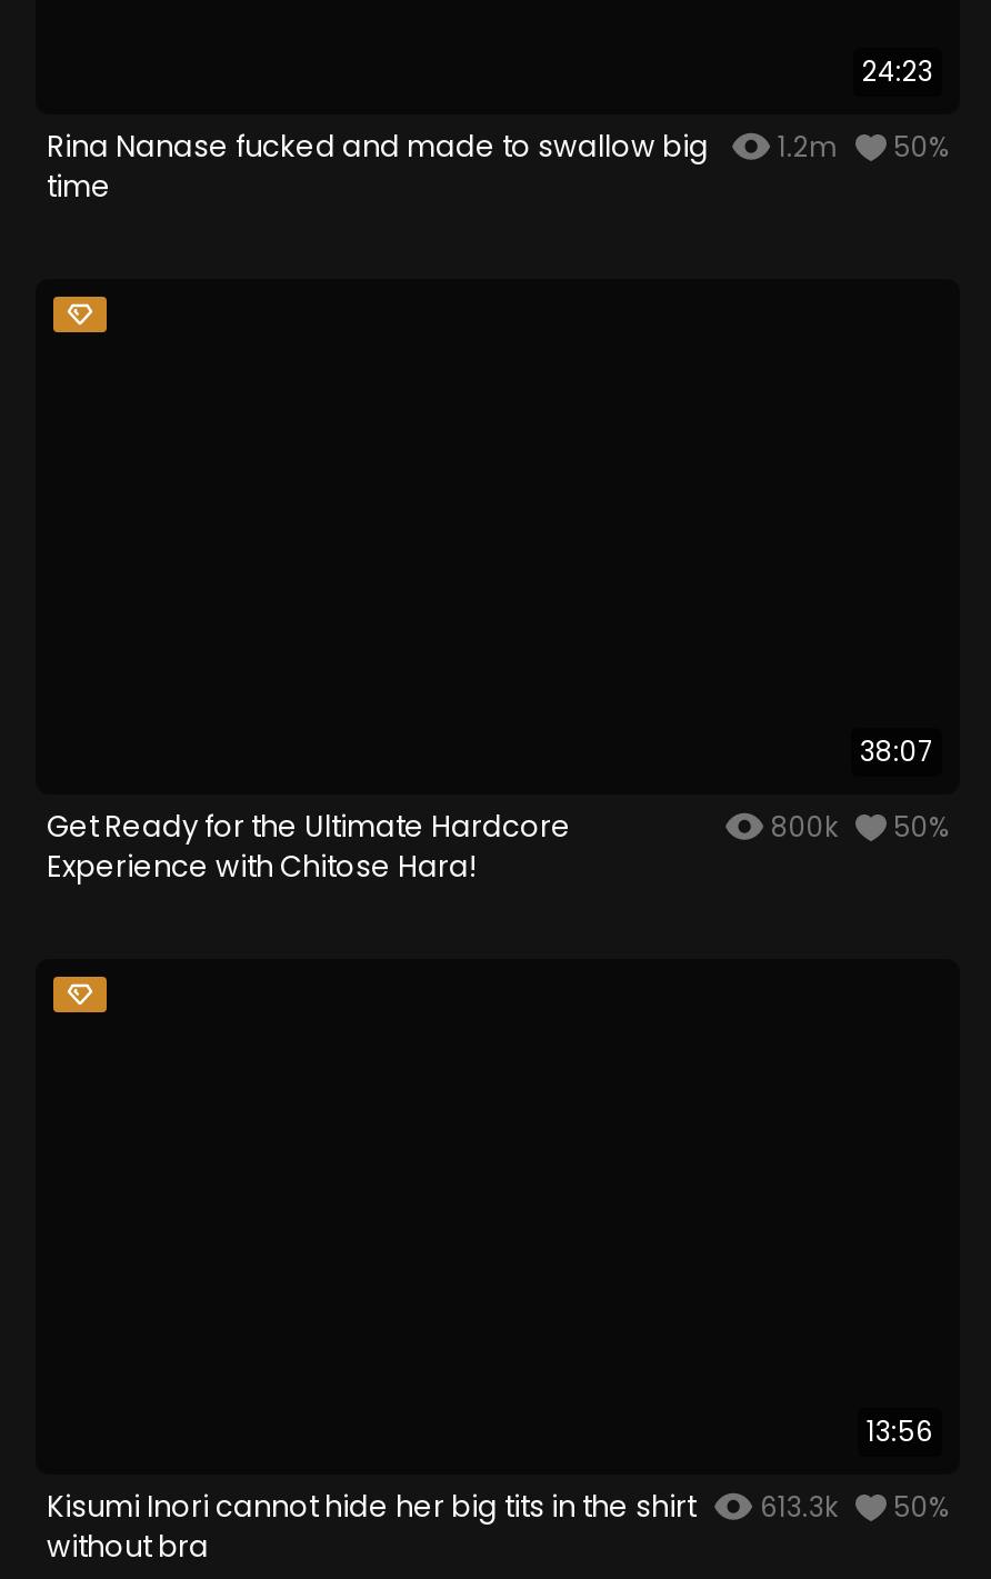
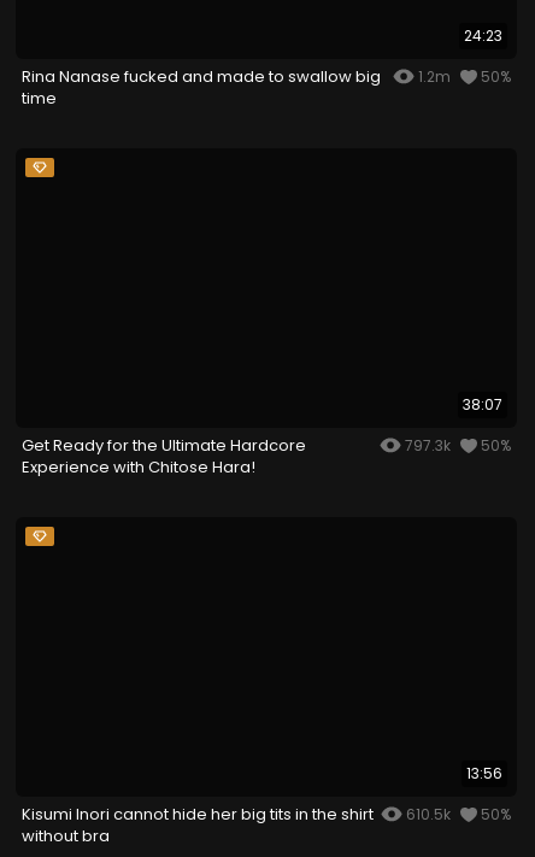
[764,807,949,845] 800k 50% -> [401,435,511,455] 797.3k 50%
[47,1485,949,1527] Kisumi Inori cannot hide her big tits in the shirt 613.3k 50% -> [22,802,511,825] Kisumi Inori cannot hide her big tits in the shirt 610.5k 50%

